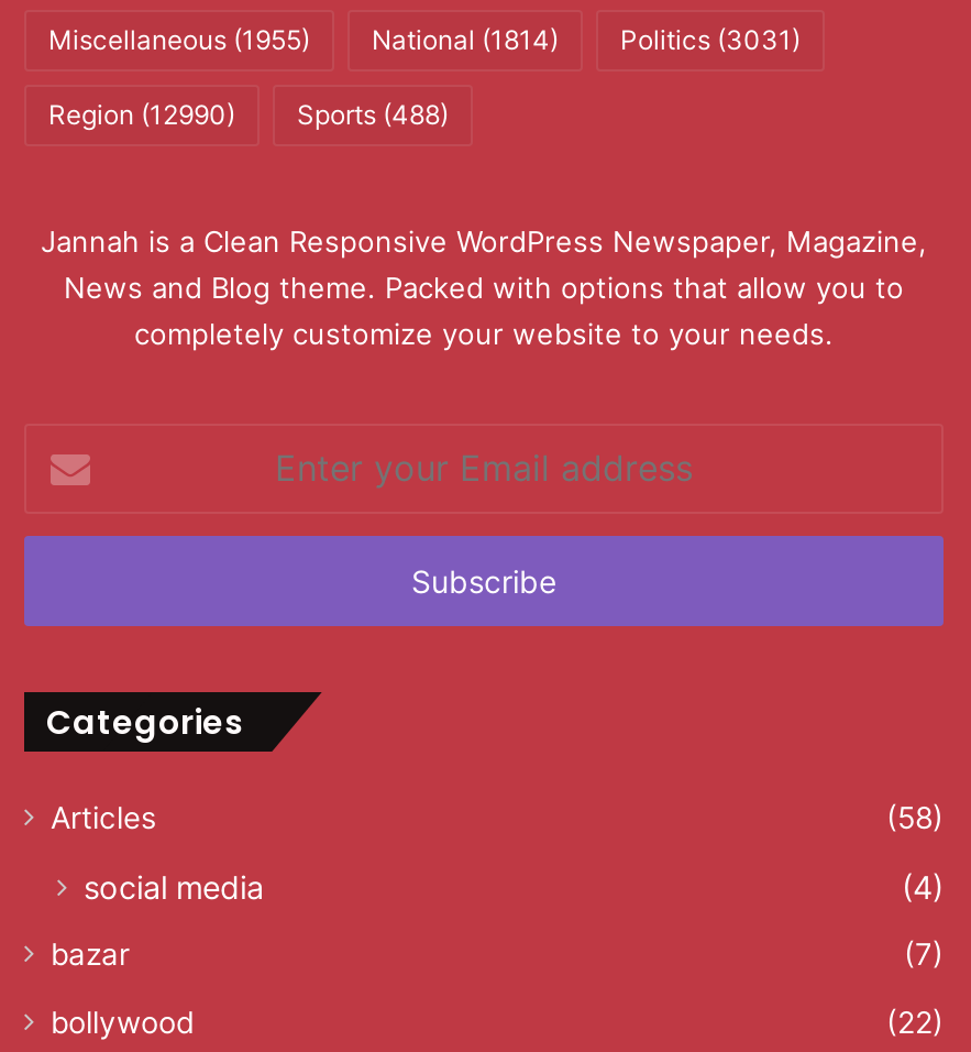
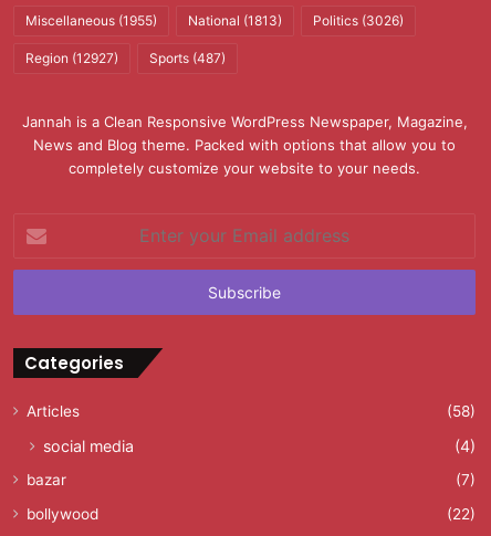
[372,24,559,57] National (1814) -> [188,13,282,29] National (1813)
[620,24,801,57] Politics (3031) -> [313,13,404,29] Politics (3026)
[48,99,235,132] Region (12990) -> [25,50,118,67] Region (12927)
[297,99,449,132] Sports (488) -> [149,50,226,67] Sports (487)

